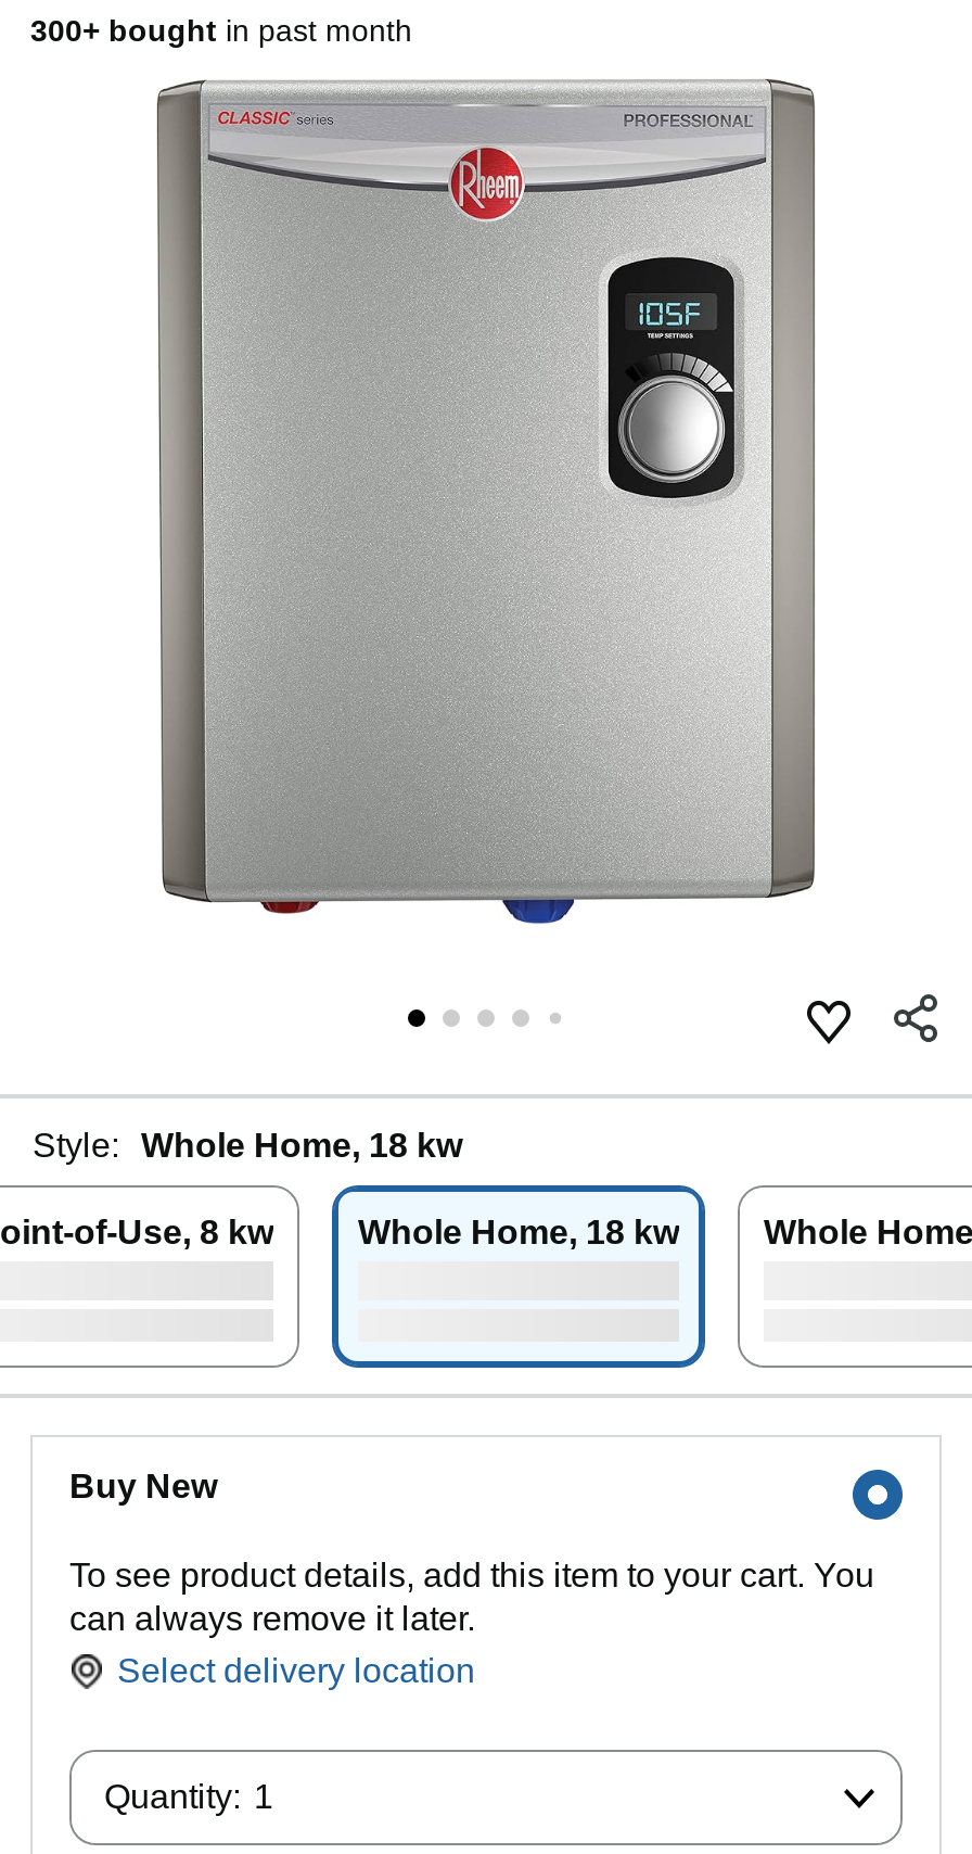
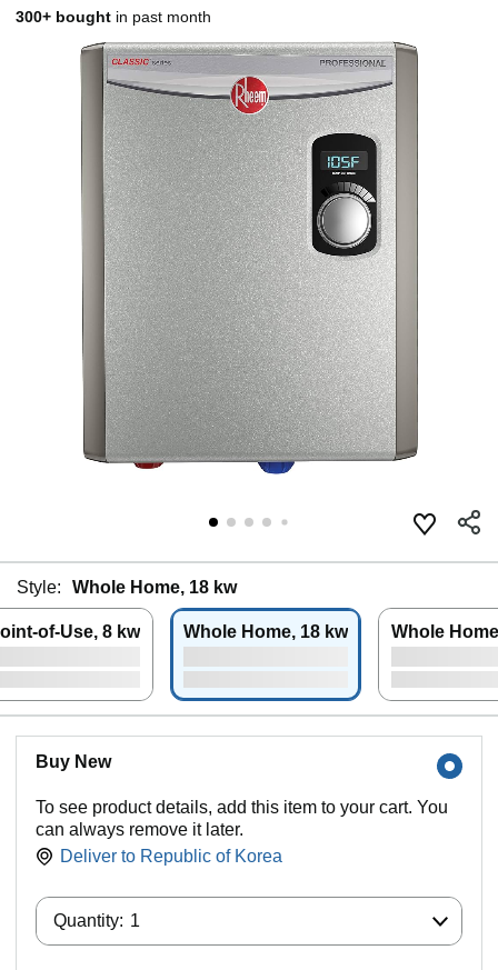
[117,1652,475,1689] Select delivery location -> [60,847,282,866] Deliver to Republic of Korea

